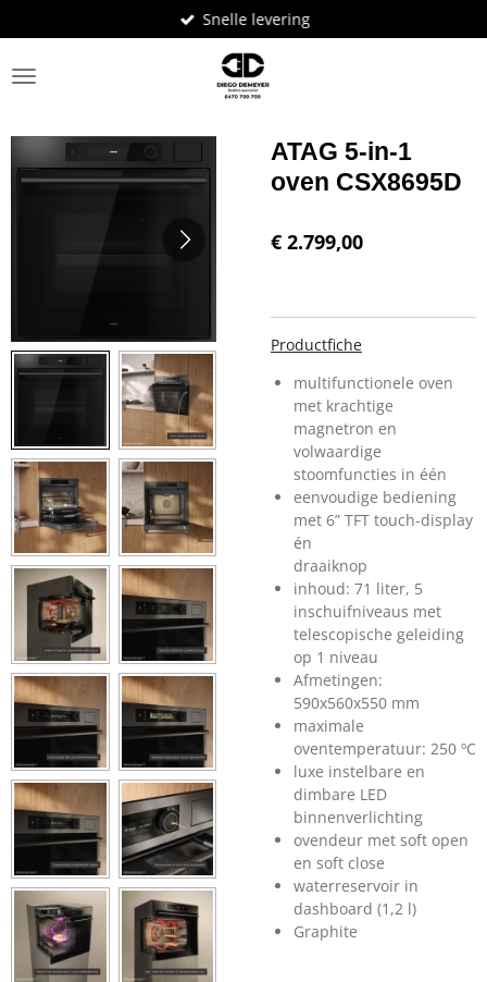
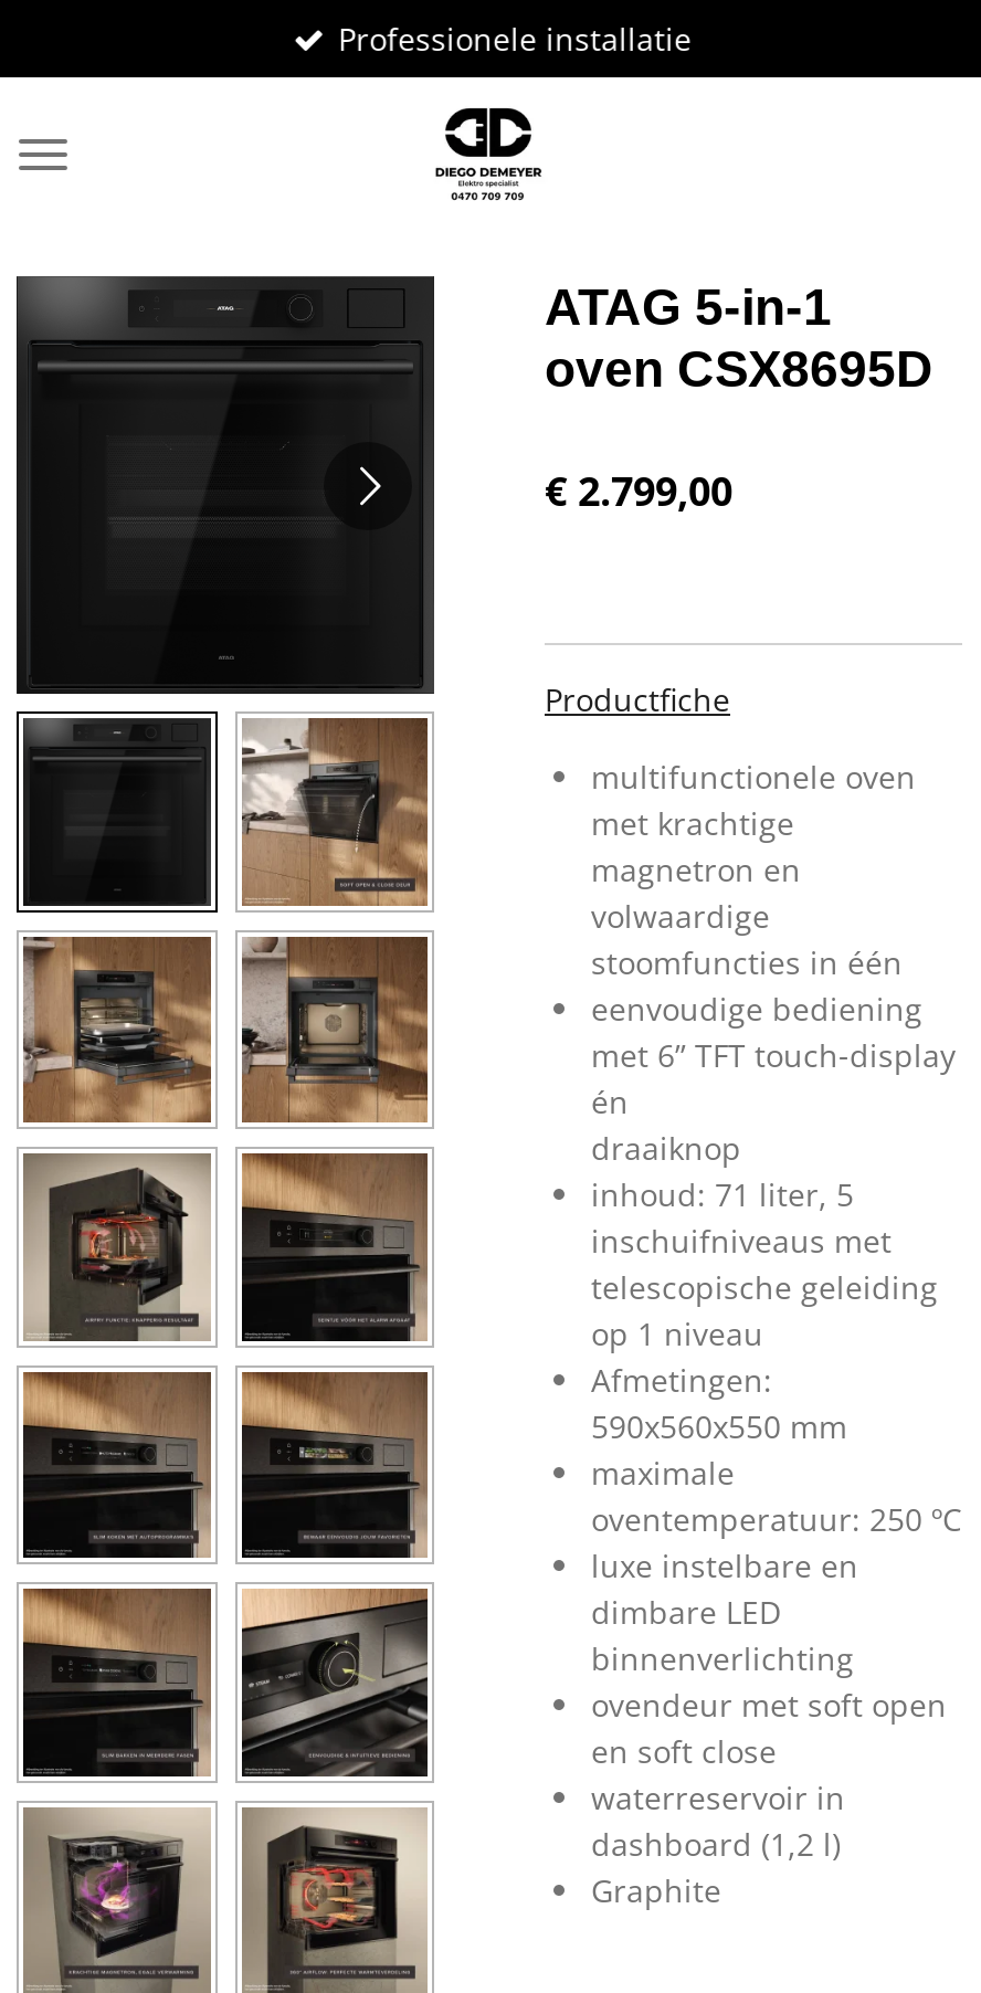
[202,9,310,29] Snelle levering -> [338,18,692,60] Professionele installatie

